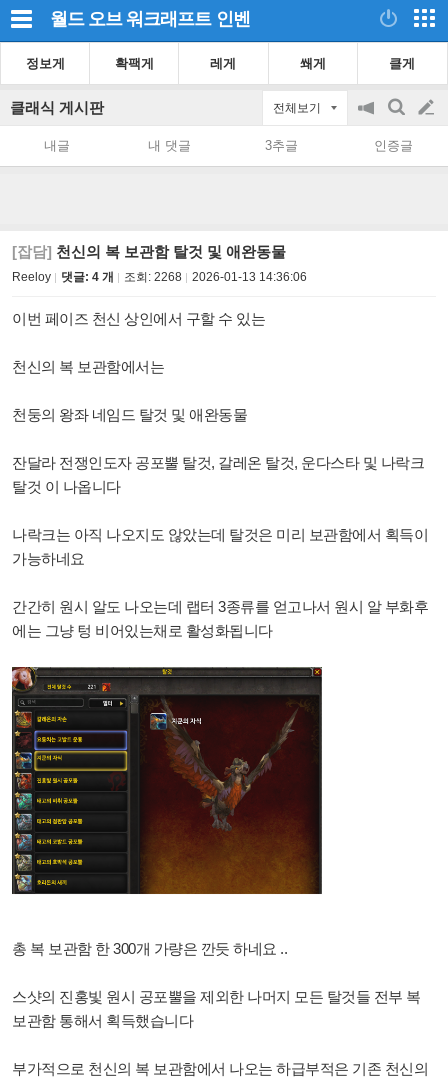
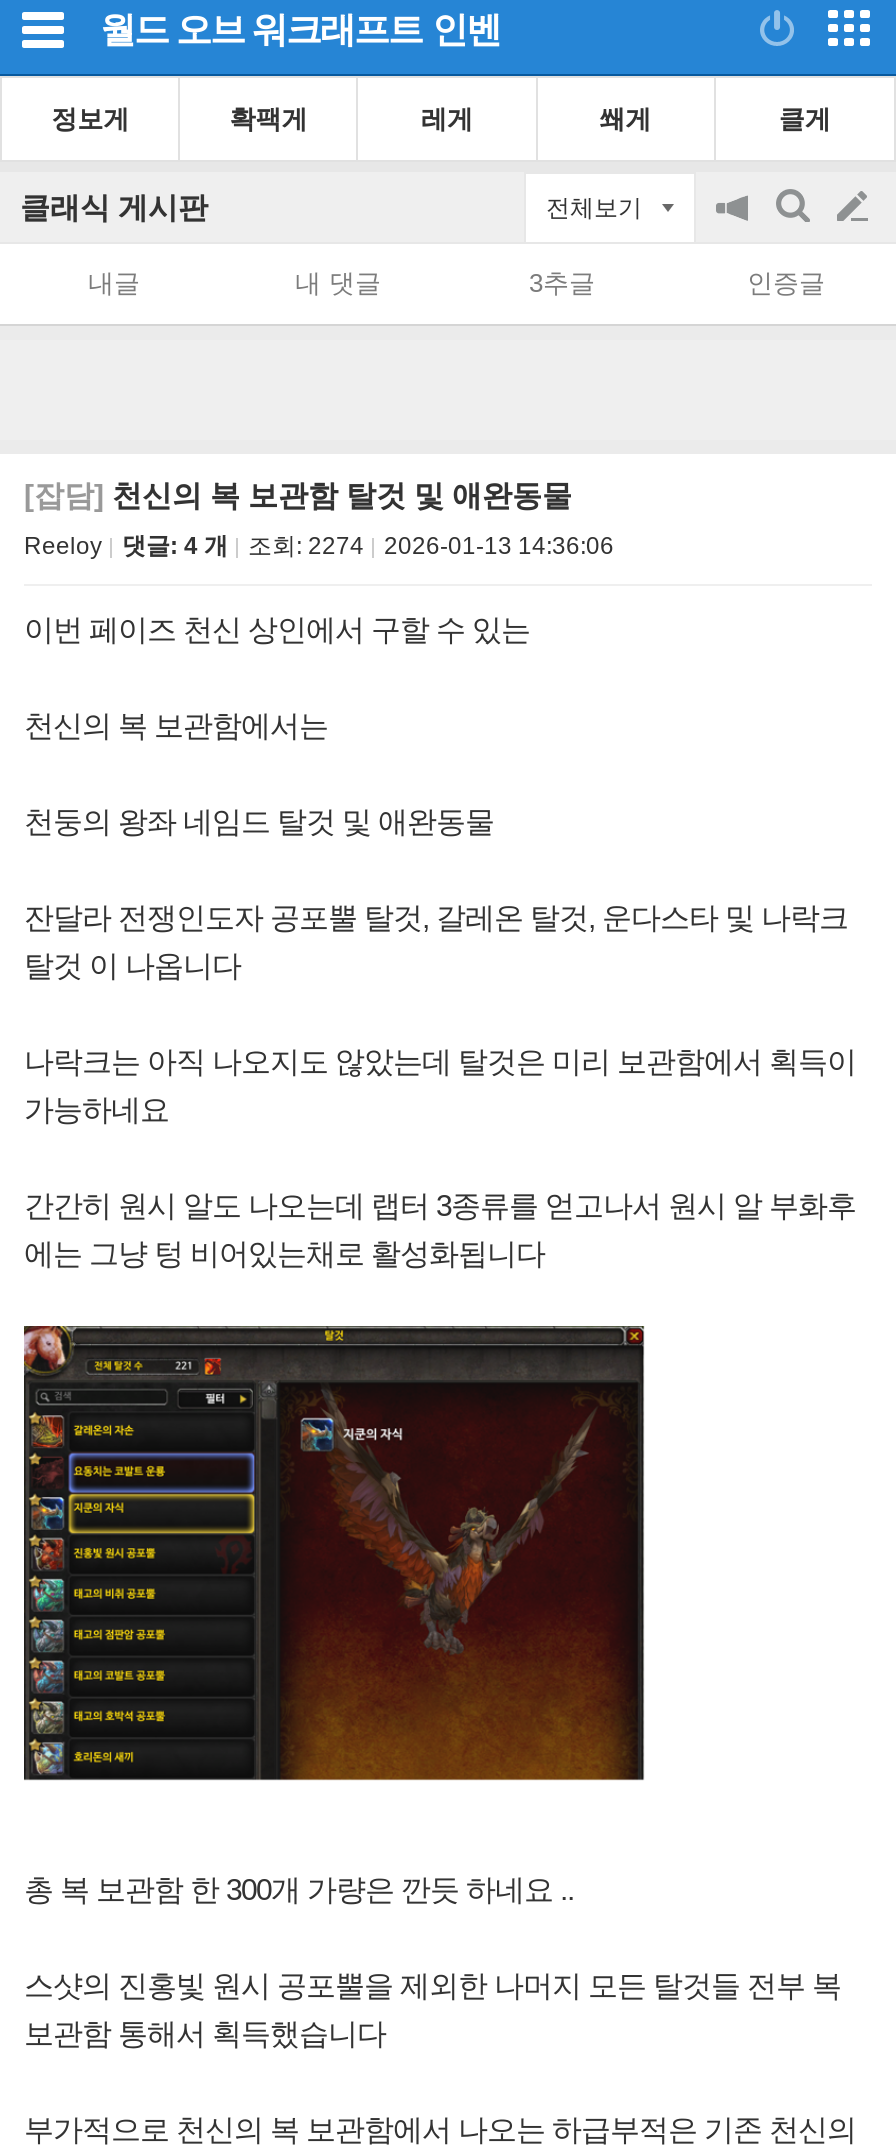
[12,270,307,284] Reeloy 댓글: 4 개 조회: 2268 2026-01-13 14:36:06 -> [24,532,614,560] Reeloy 댓글: 4 개 조회: 2274 2026-01-13 14:36:06

